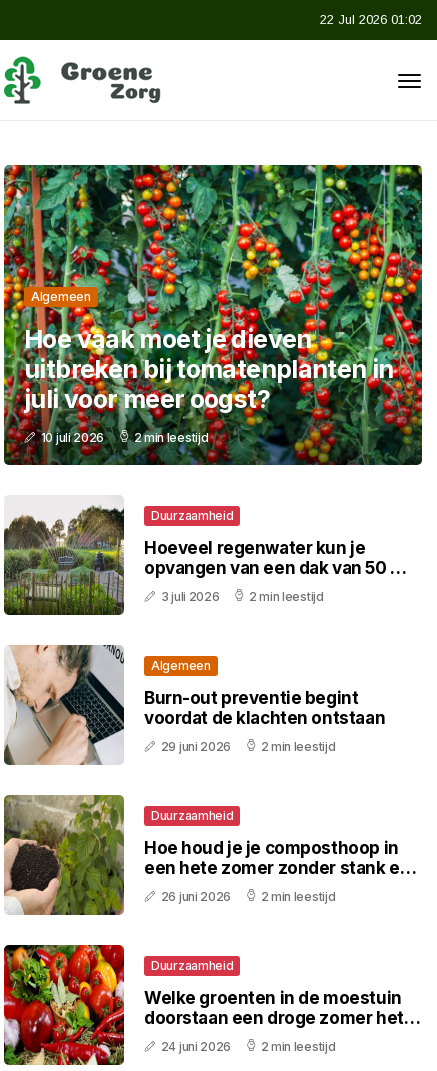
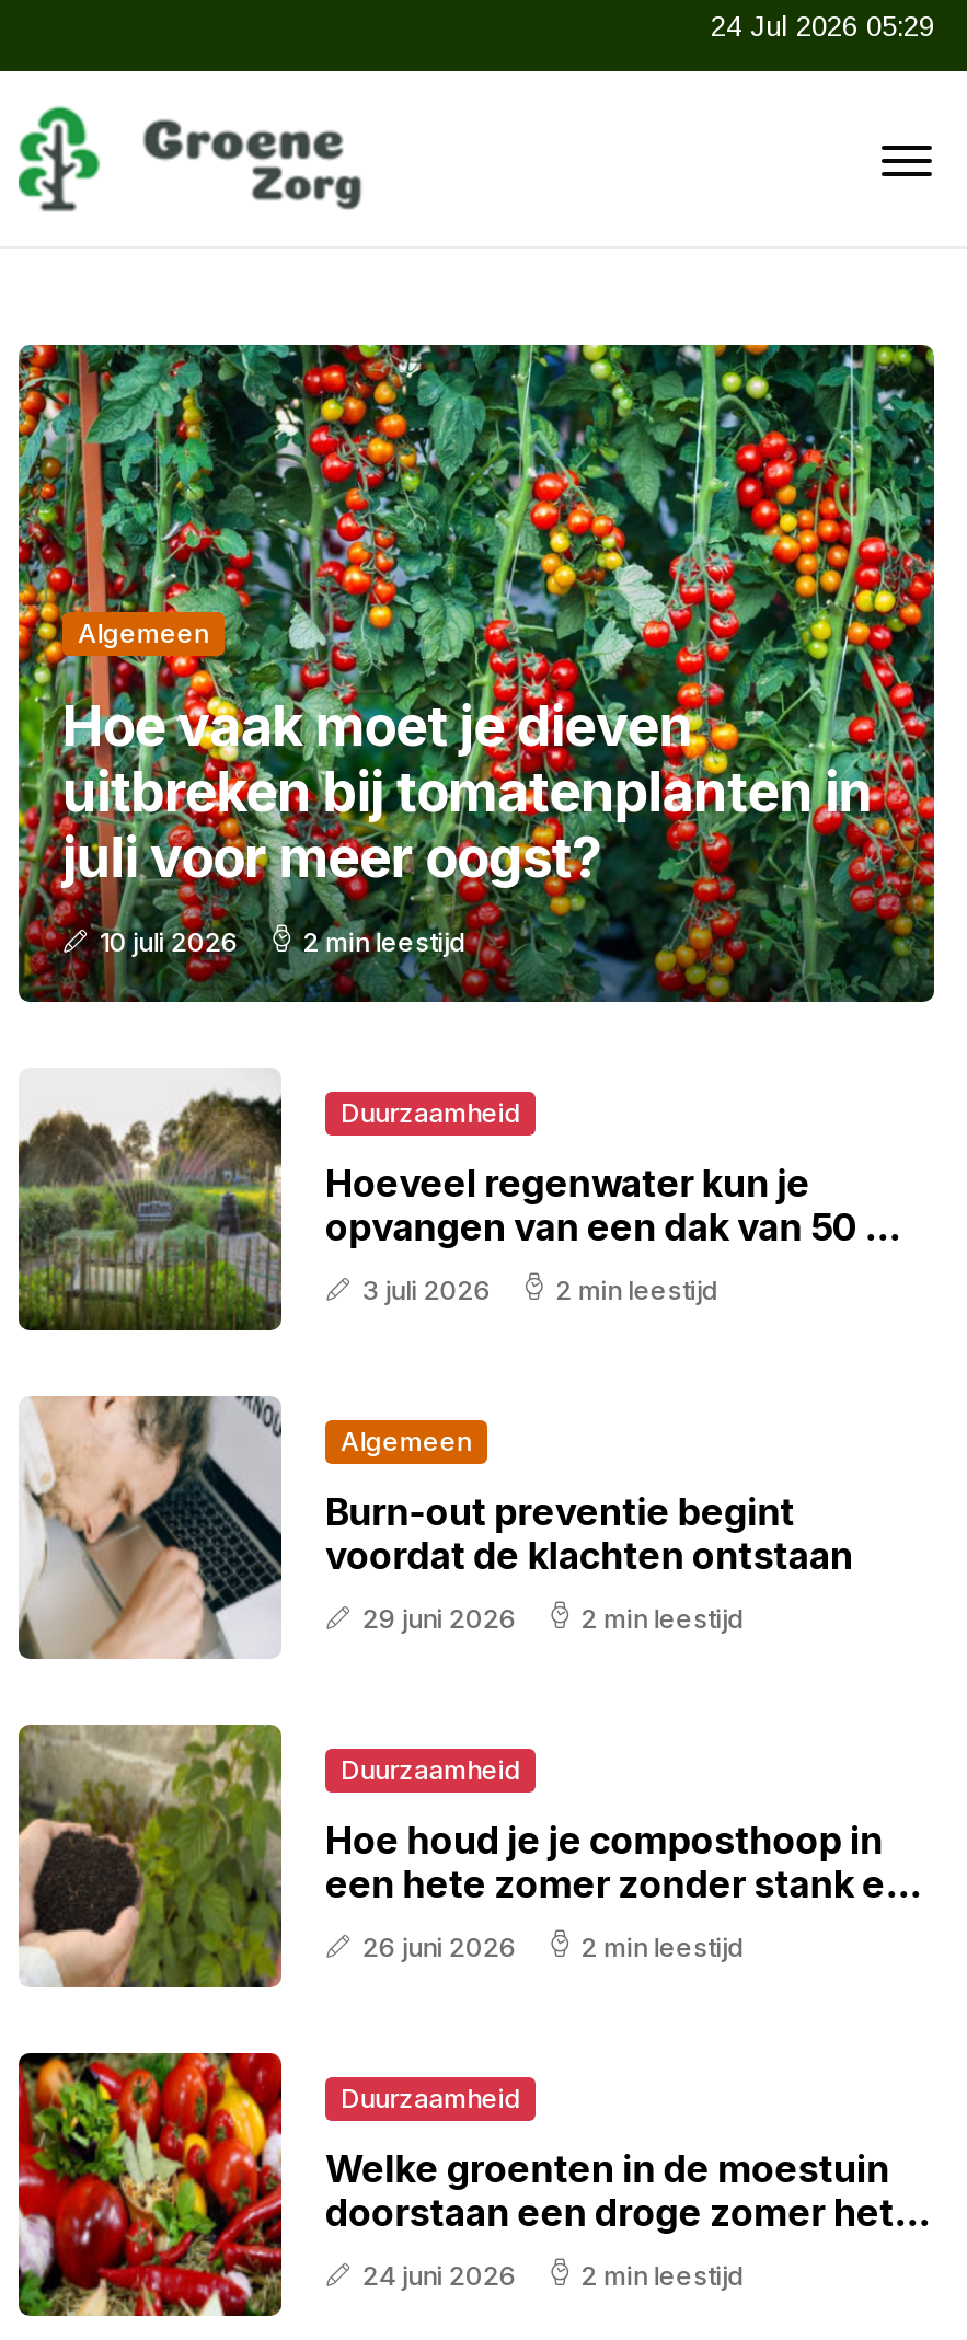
[320,12,422,27] 22 Jul 2026 01:02 -> [711,10,934,43] 24 Jul 2026 05:29

